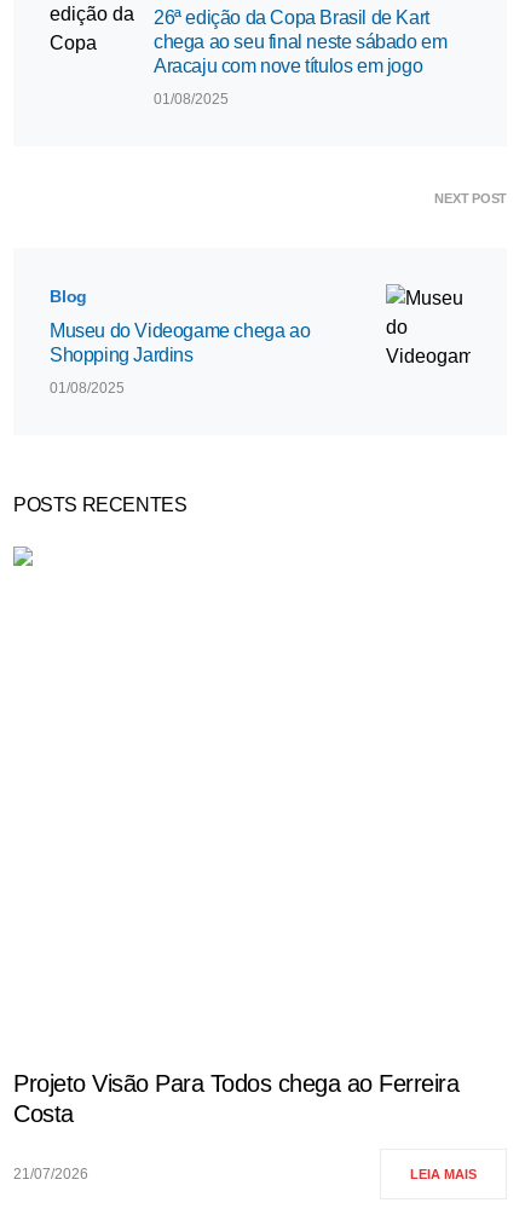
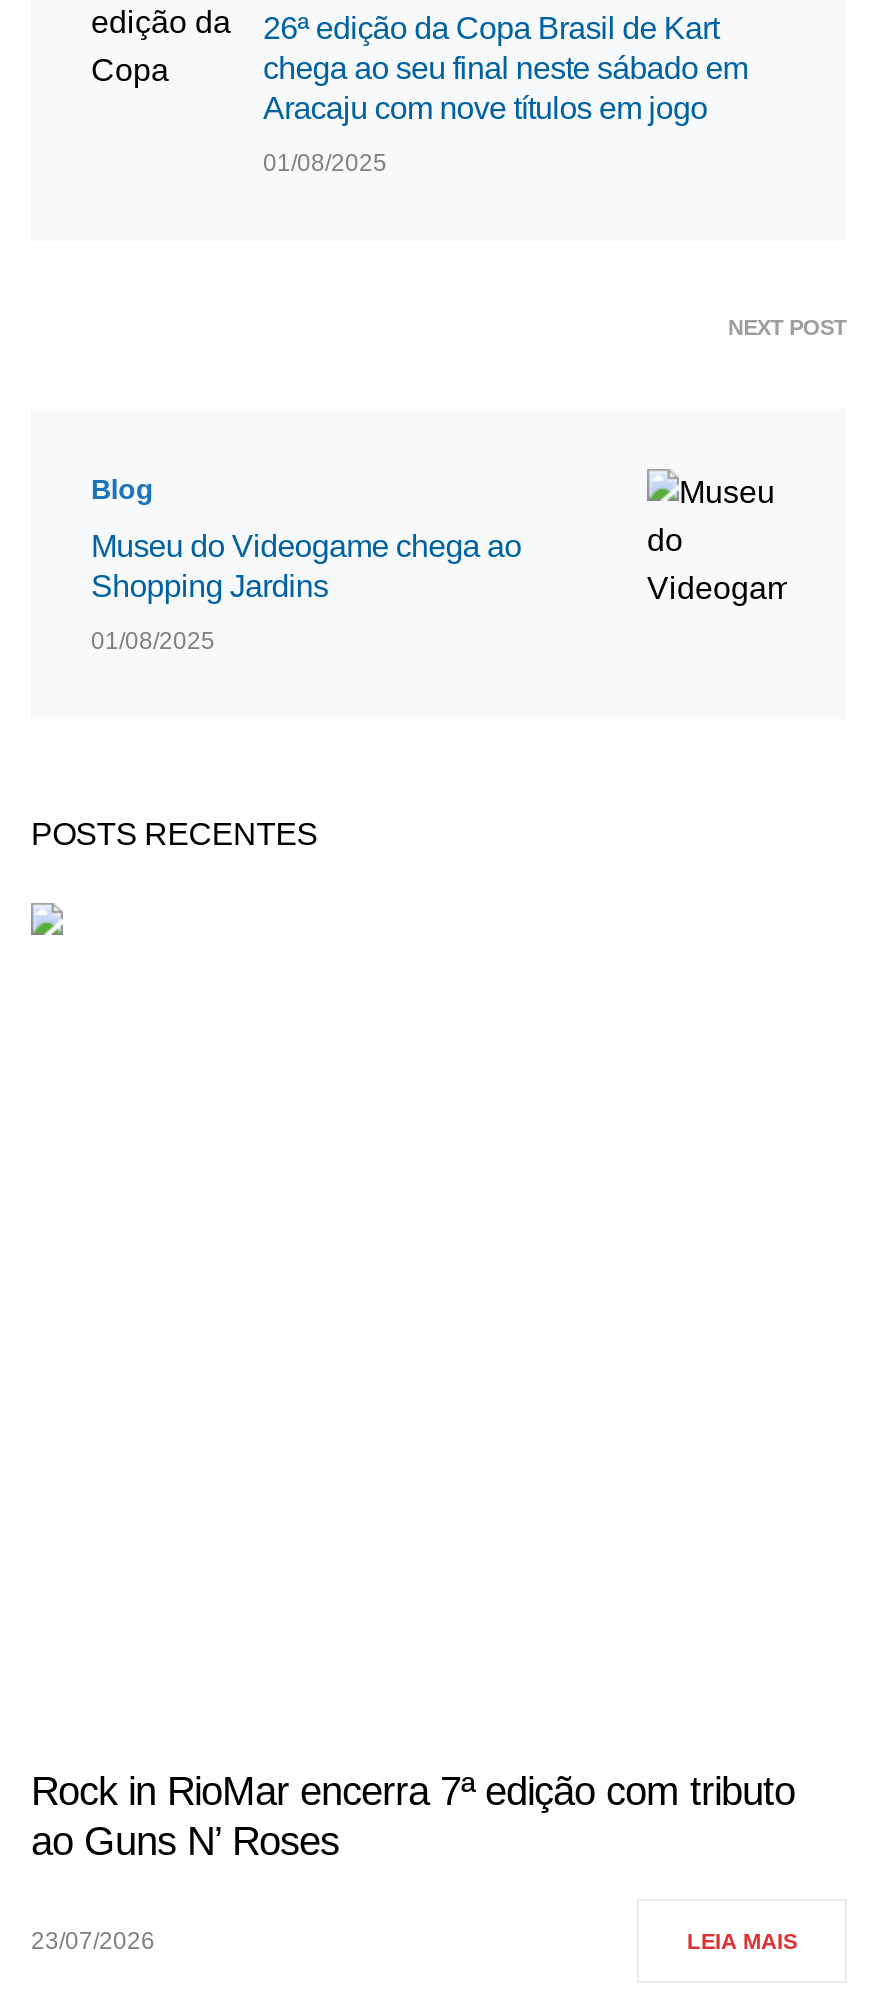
[13,1070,458,1127] Projeto Visão Para Todos chega ao Ferreira | Costa -> [31,1769,795,1863] Rock in RioMar encerra 7ª edição com tributo | ao Guns N’ Roses
[13,1166,88,1183] 21/07/2026 -> [31,1927,155,1955] 23/07/2026

